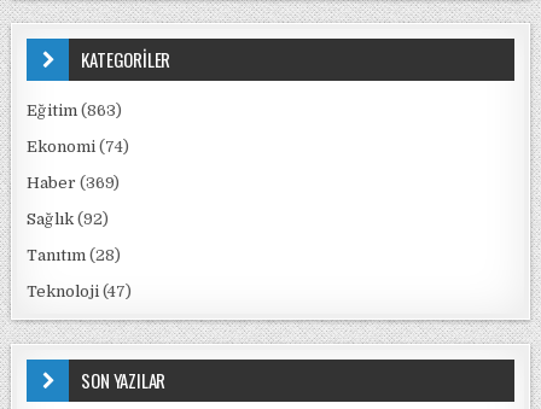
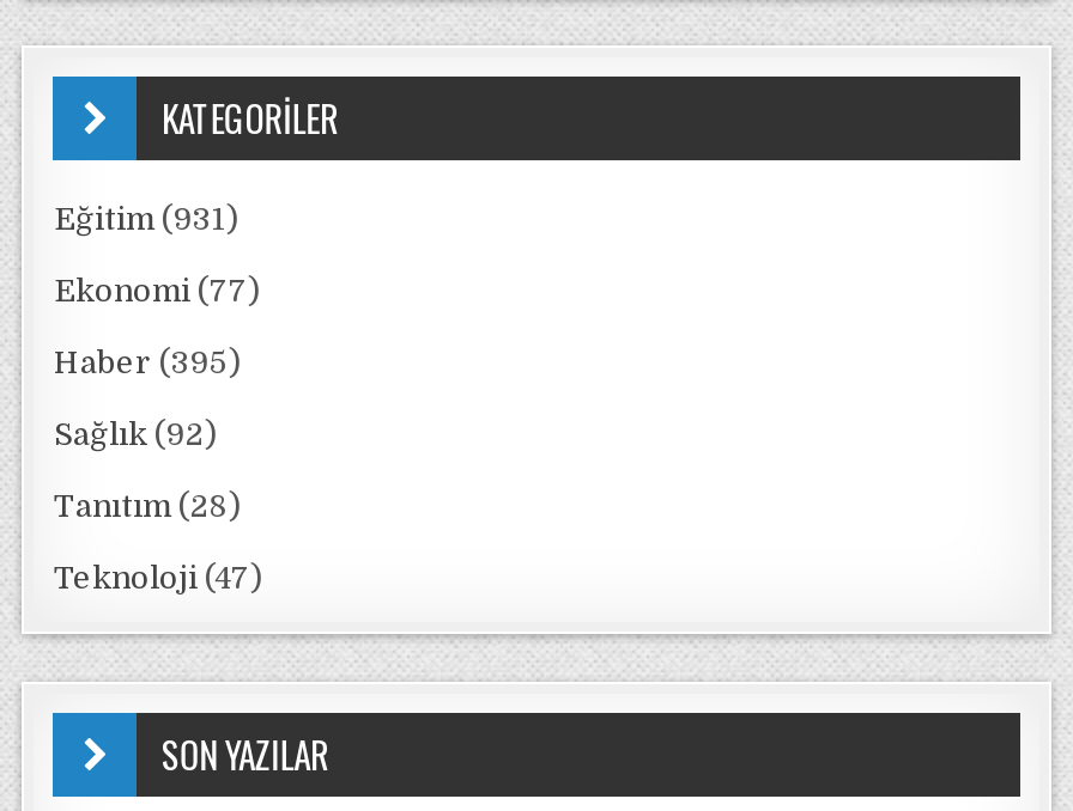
[27,101,123,119] Eğitim (863) -> [54,201,238,237] Eğitim (931)
[27,138,130,156] Ekonomi (74) -> [54,273,260,309] Ekonomi (77)
[27,174,120,192] Haber (369) -> [54,344,241,380] Haber (395)

